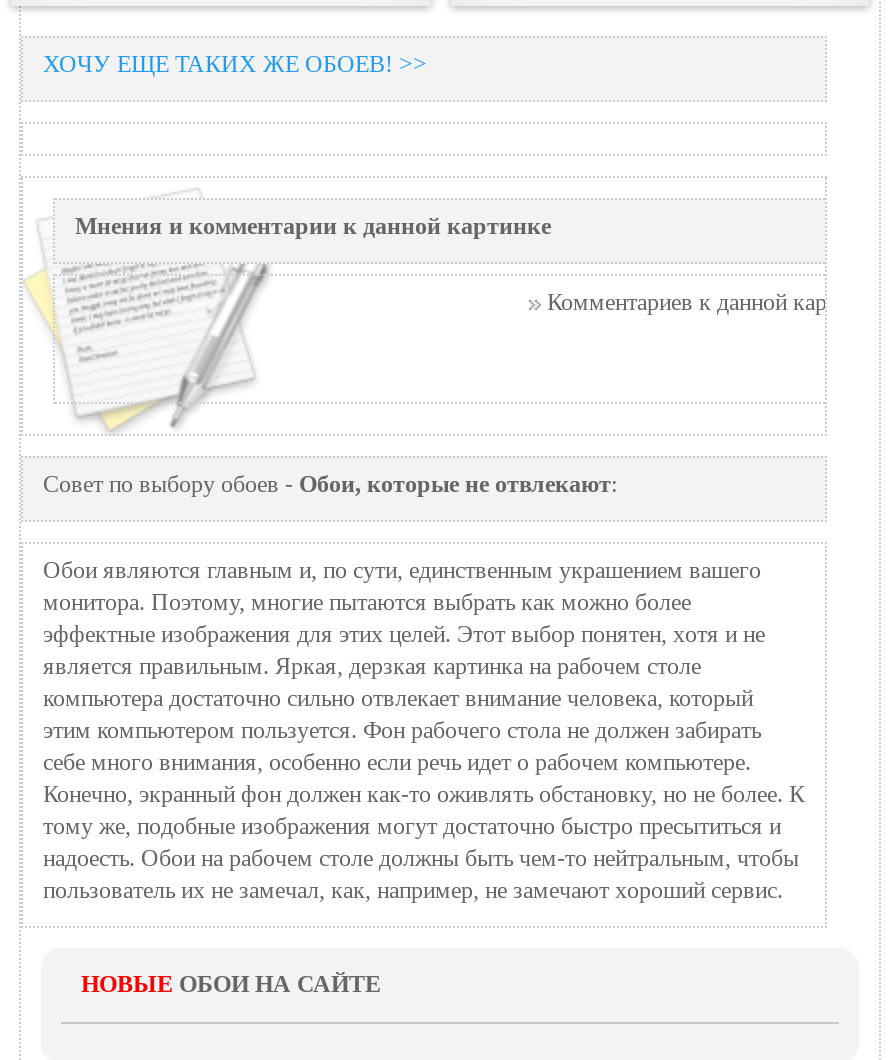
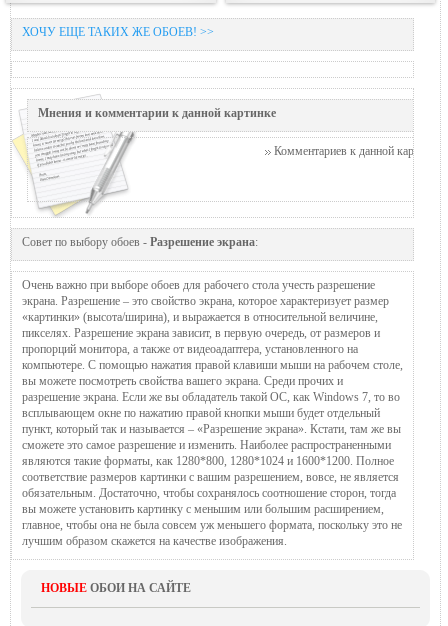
[43,469,617,497] Совет по выбору обоев - Обои, которые не отвлекают: -> [22,235,258,249] Совет по выбору обоев - Разрешение экрана:
[43,555,805,903] Обои являются главным и, по сути, единственным украшением вашего | монитора. Поэтому, многие пытаются выбрать как можно более | эффектные изображения для этих целей. Этот выбор понятен, хотя и не | является правильным. Яркая, дерзкая картинка на рабочем столе | компьютера достаточно сильно отвлекает внимание человека, который | этим компьютером пользуется. Фон рабочего стола не должен забирать | себе много внимания, особенно если речь идет о рабочем компьютере. | Конечно, экранный фон должен как-то оживлять обстановку, но не более. К | тому же, подобные изображения могут достаточно быстро пресытиться и | надоесть. Обои на рабочем столе должны быть чем-то нейтральным, чтобы | пользователь их не замечал, как, например, не замечают хороший сервис. -> [22,278,403,548] Очень важно при выборе обоев для рабочего стола учесть разрешение | экрана. Разрешение – это свойство экрана, которое характеризует размер | «картинки» (высота/ширина), и выражается в относительной величине, | пикселях. Разрешение экрана зависит, в первую очередь, от размеров и | пропорций монитора, а также от видеоадаптера, установленного на | компьютере. С помощью нажатия правой клавиши мыши на рабочем столе, | вы можете посмотреть свойства вашего экрана. Среди прочих и | разрешение экрана. Если же вы обладатель такой ОС, как Windows 7, то во | всплывающем окне по нажатию правой кнопки мыши будет отдельный | пункт, который так и называется – «Разрешение экрана». Кстати, там же вы | сможете это самое разрешение и изменить. Наиболее распространенными | являются такие форматы, как 1280*800, 1280*1024 и 1600*1200. Полное | соответствие размеров картинки с вашим разрешением, вовсе, не является | обязательным. Достаточно, чтобы сохранялось соотношение сторон, тогда | вы можете установить картинку с меньшим или большим расширением, | главное, чтобы она не была совсем уж меньшего формата, поскольку это не | лучшим образом скажется на качестве изображения.

